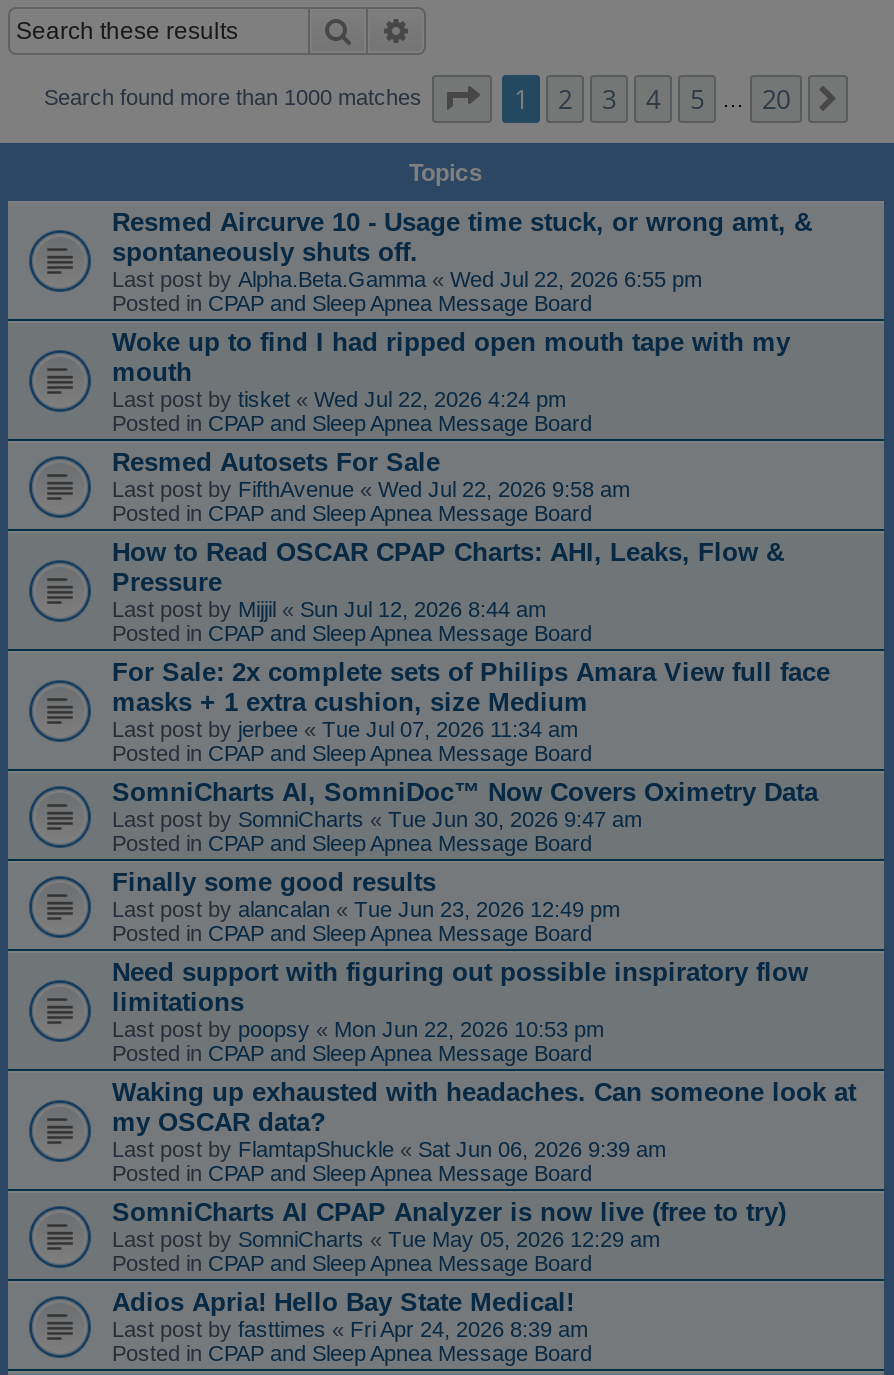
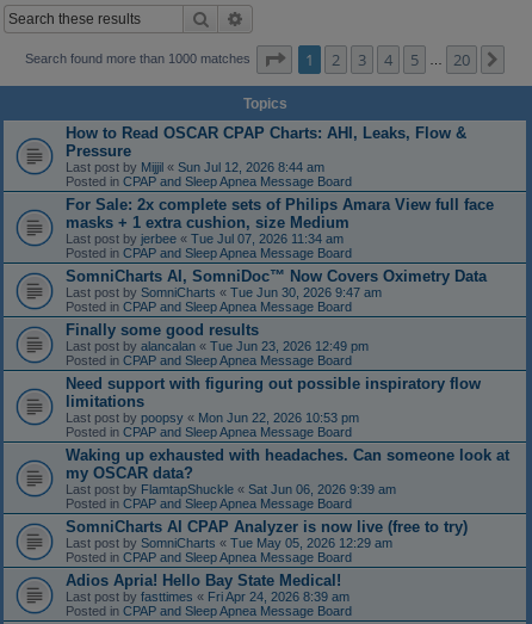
[112,207,812,525] Resmed Aircurve 10 - Usage time stuck, or wrong amt, & | spontaneously shuts off. | Last post by Alpha.Beta.Gamma «Wed Jul 22, 2026 6:55 pm | Posted in CPAP and Sleep Apnea Message Board | Woke up to find I had ripped open mouth tape with my | mouth | Last post by tisket «Wed Jul 22, 2026 4:24 pm | Posted in CPAP and Sleep Apnea Message Board | Resmed Autosets For Sale | Last post by FifthAvenue «Wed Jul 22, 2026 9:58 am | Posted in CPAP and Sleep Apnea Message Board -> none

